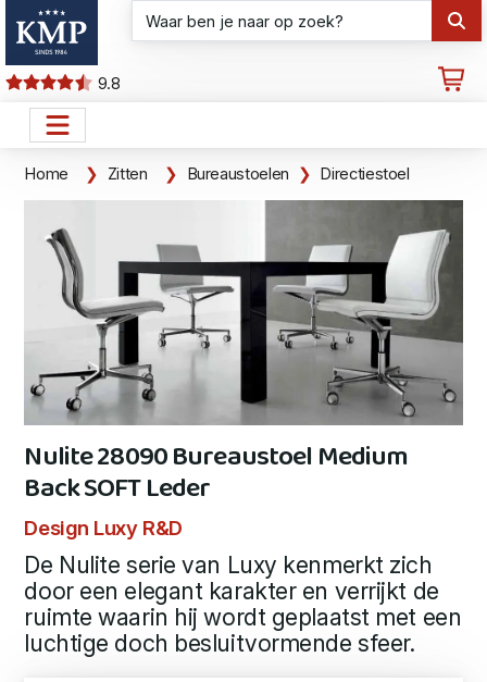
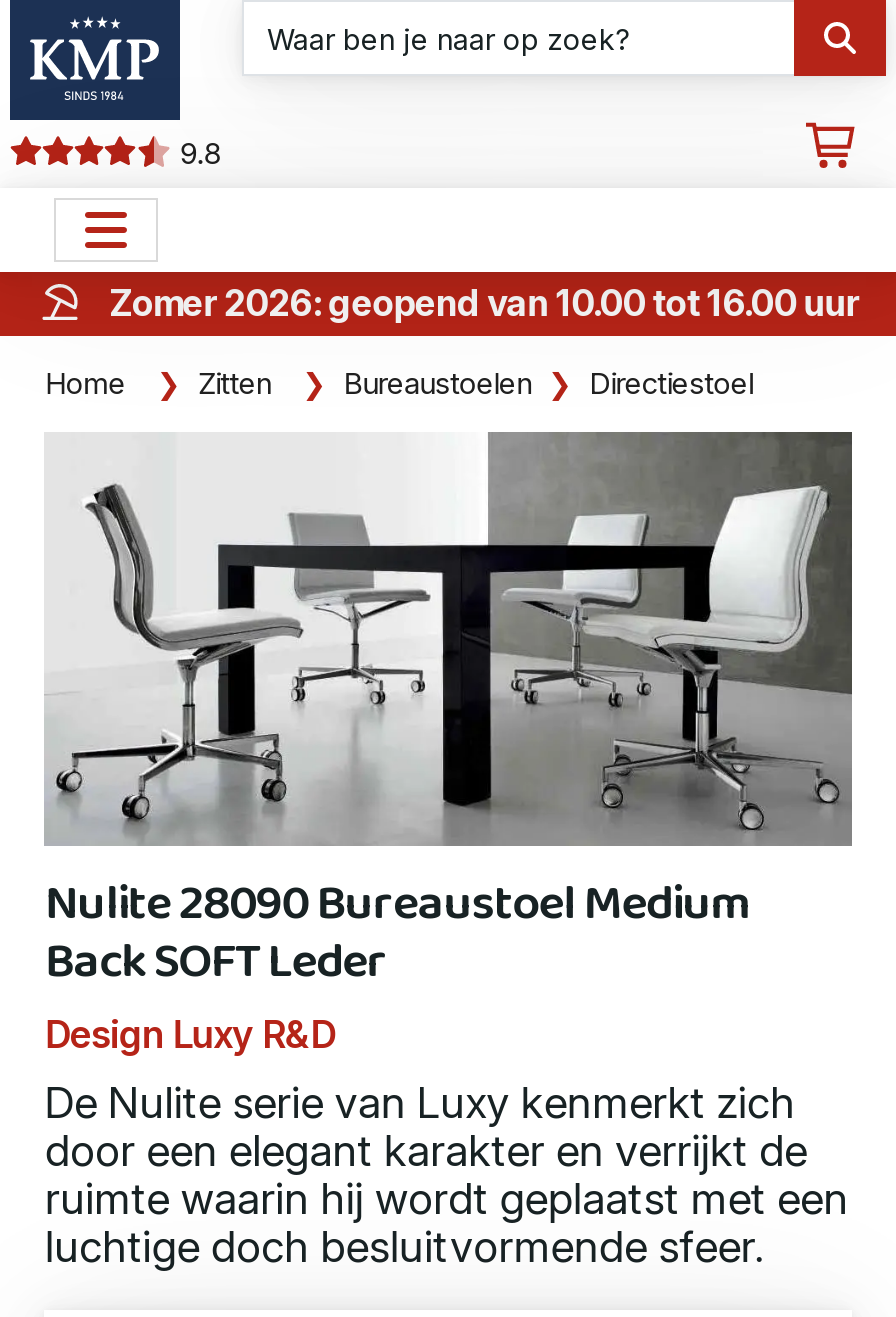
none -> [6,270,859,338] [image] | Zomer 2026: geopend van 10.00 tot 16.00 uur

